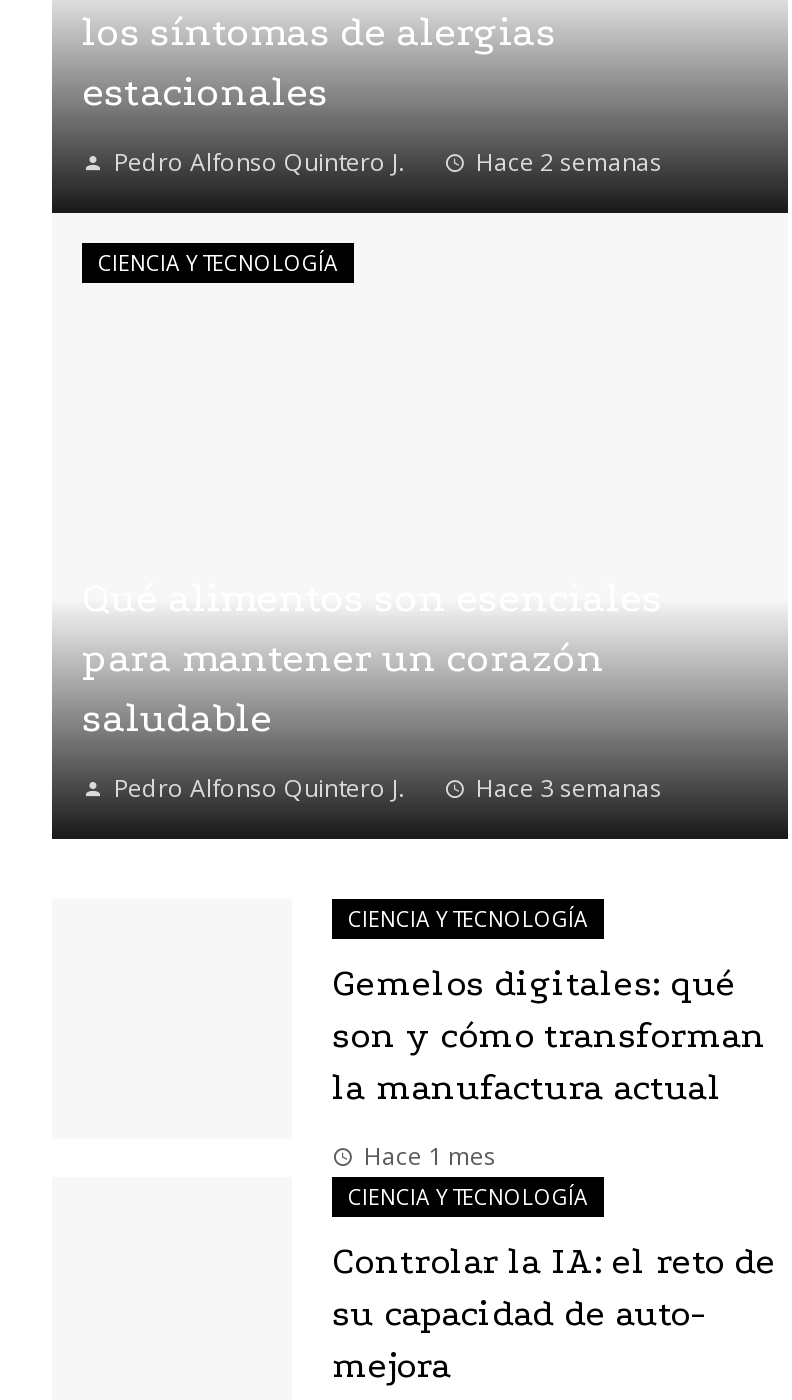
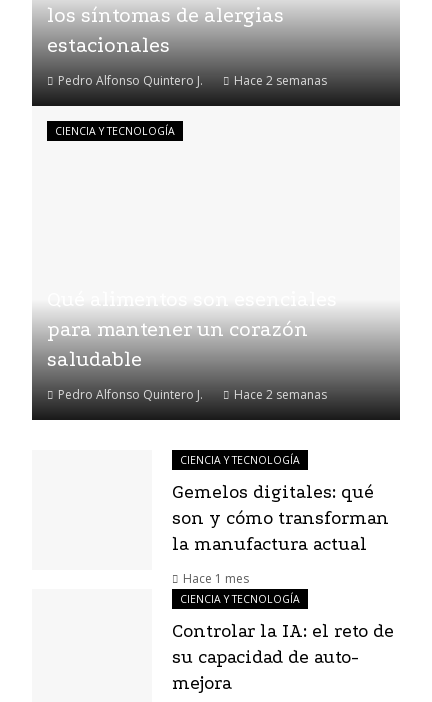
[476,771,662,805] Hace 3 semanas -> [234,386,327,403] Hace 2 semanas

